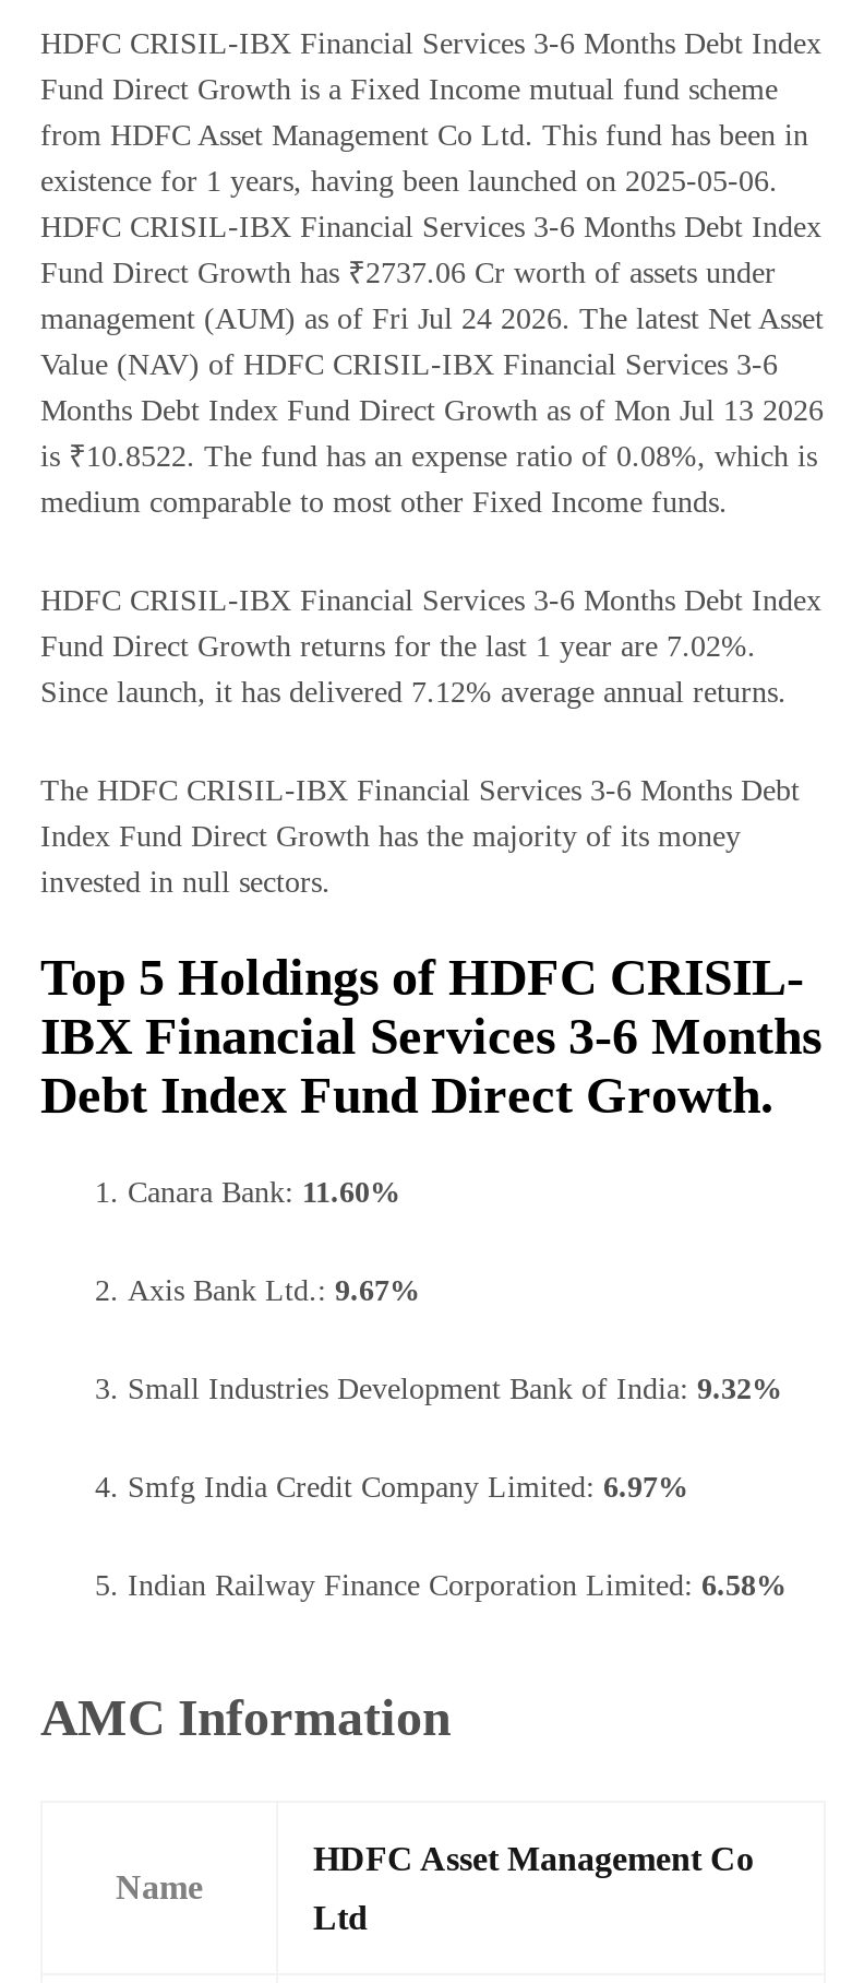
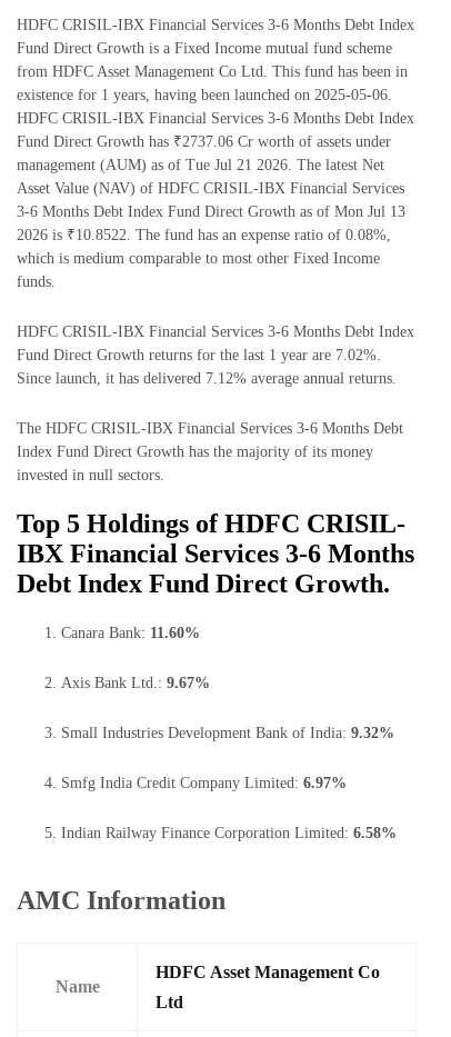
[40,303,824,519] management (AUM) as of Fri Jul 24 2026. The latest Net Asset | Value (NAV) of HDFC CRISIL-IBX Financial Services 3-6 | Months Debt Index Fund Direct Growth as of Mon Jul 13 2026 | is ₹10.8522. The fund has an expense ratio of 0.08%, which is | medium comparable to most other Fixed Income funds. -> [17,157,405,290] management (AUM) as of Tue Jul 21 2026. The latest Net | Asset Value (NAV) of HDFC CRISIL-IBX Financial Services | 3-6 Months Debt Index Fund Direct Growth as of Mon Jul 13 | 2026 is ₹10.8522. The fund has an expense ratio of 0.08%, | which is medium comparable to most other Fixed Income | funds.

